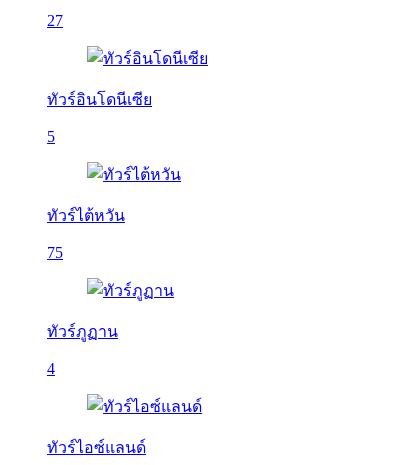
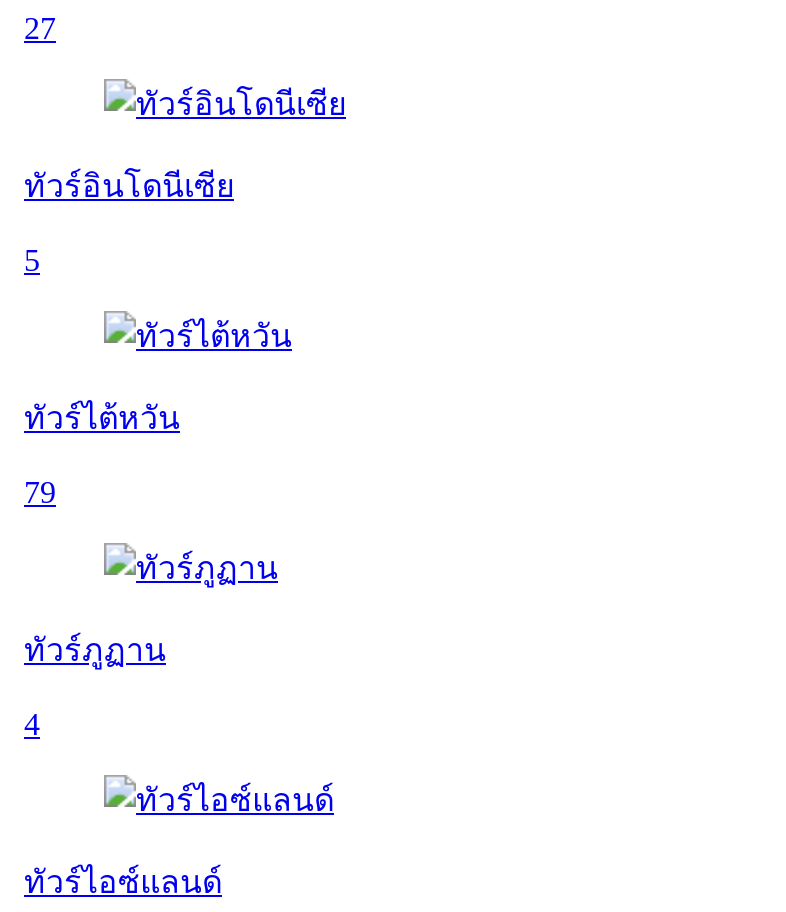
[47,244,63,261] 75 -> [24,475,56,509] 79

